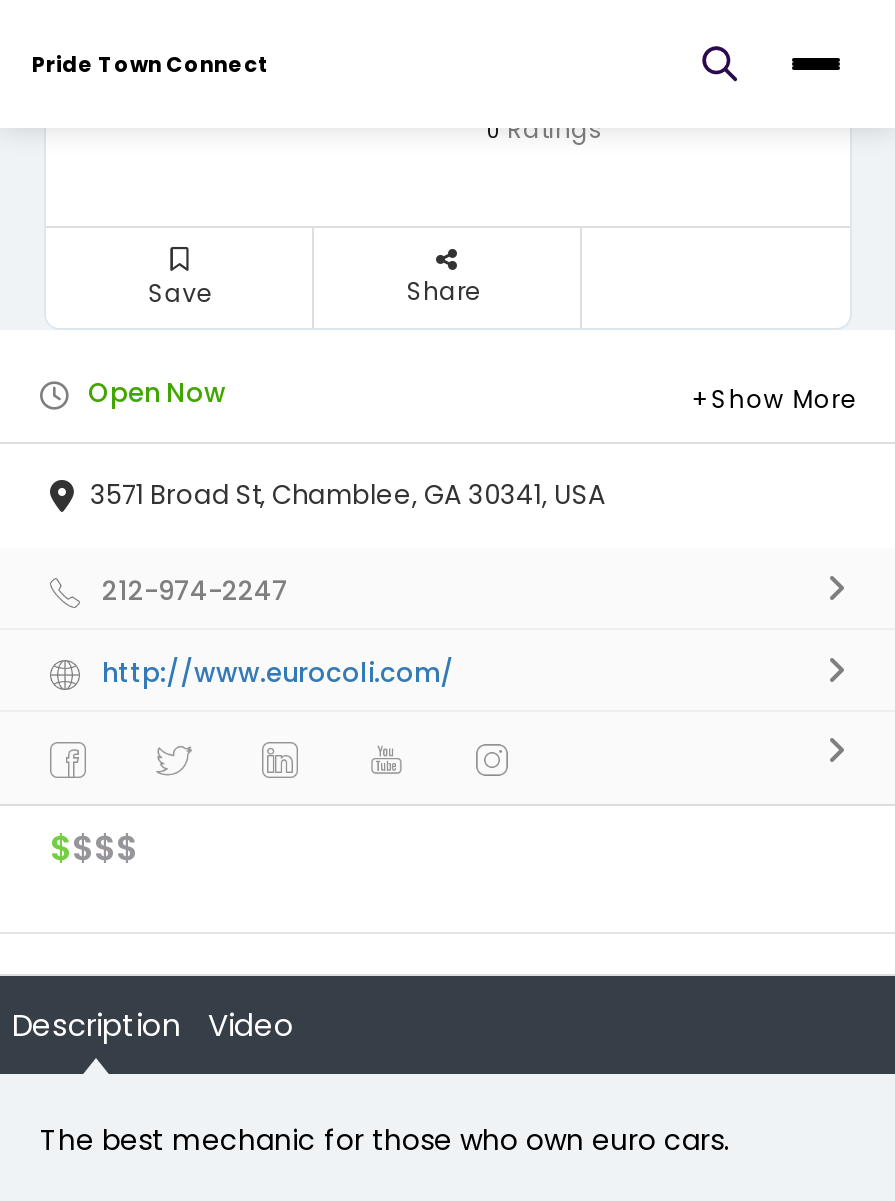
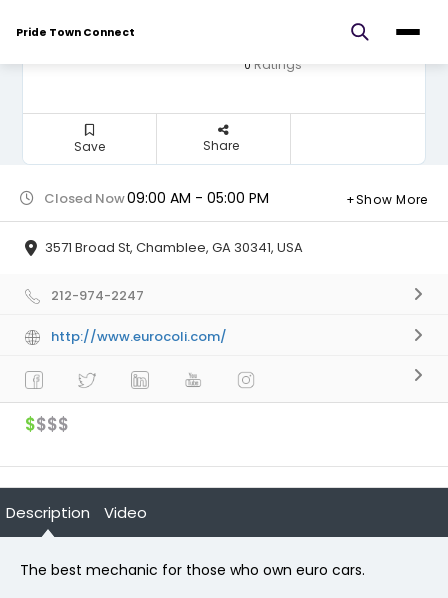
[88,374,226,412] Open Now -> [44,188,269,208] Closed Now 09:00 AM - 05:00 PM

